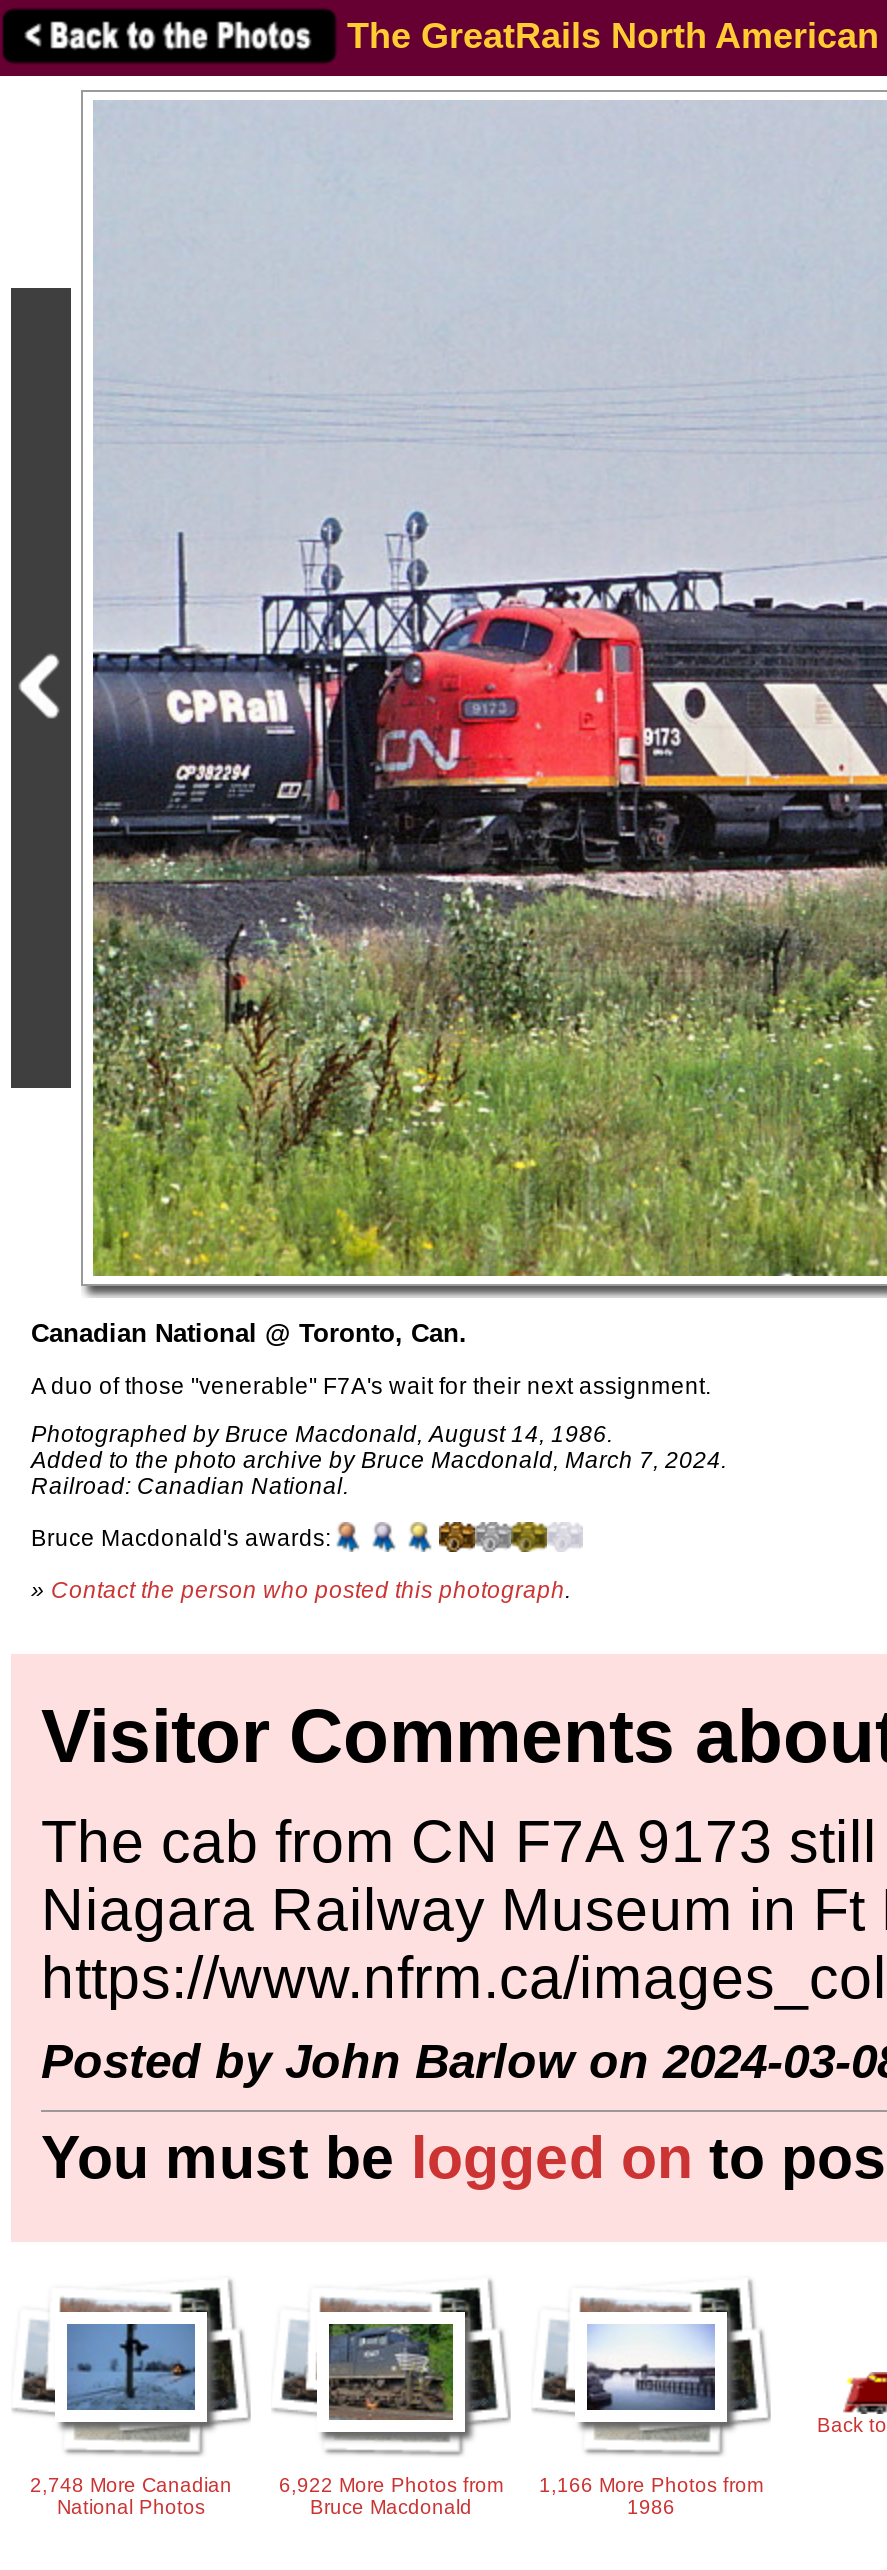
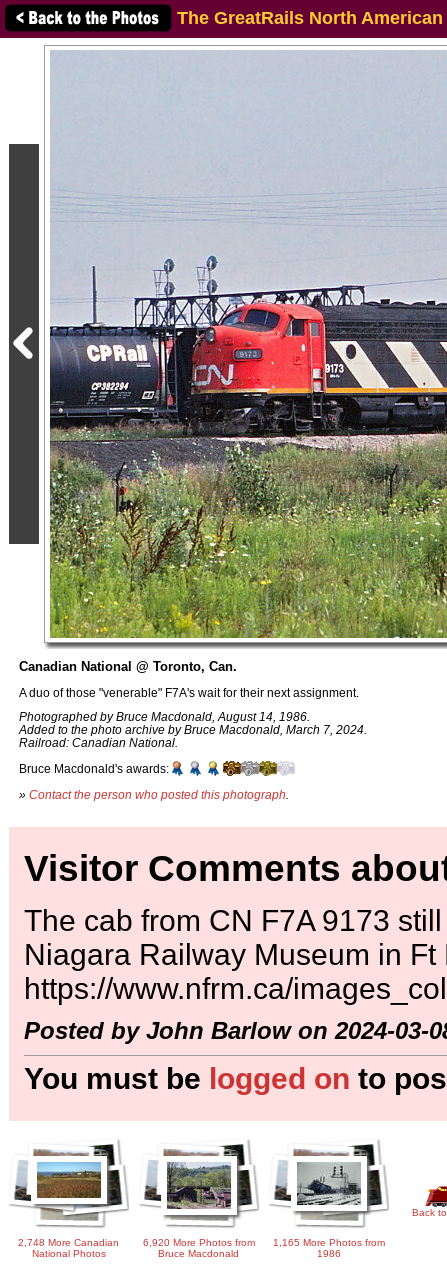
[59,2322,215,2430] [image] -> [32,1162,110,1215] [image]
[279,2322,503,2496] [image] | 6,922 More Photos from -> [143,1162,255,1248] [image] | 6,920 More Photos from
[539,2324,763,2496] [image] | 1,166 More Photos from -> [273,1162,385,1248] [image] | 1,165 More Photos from

